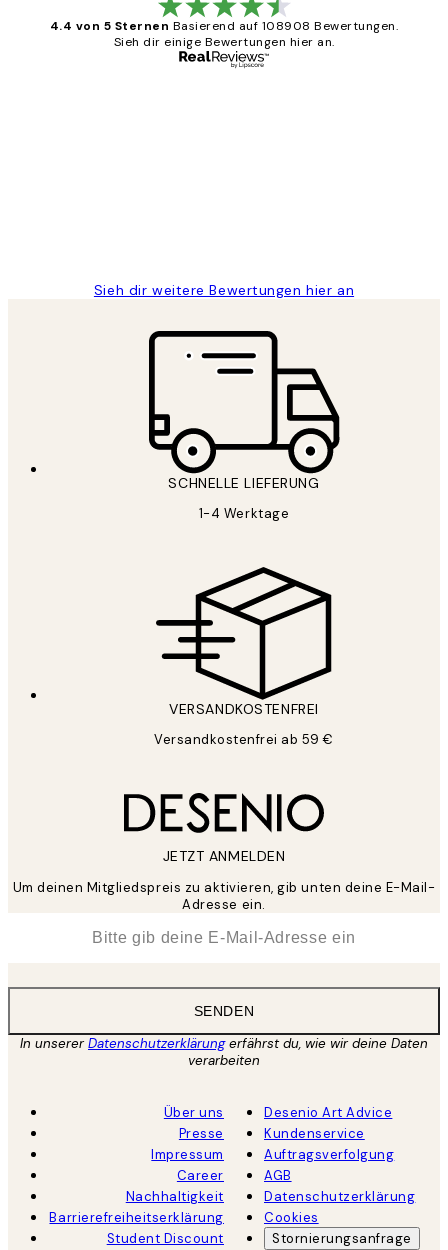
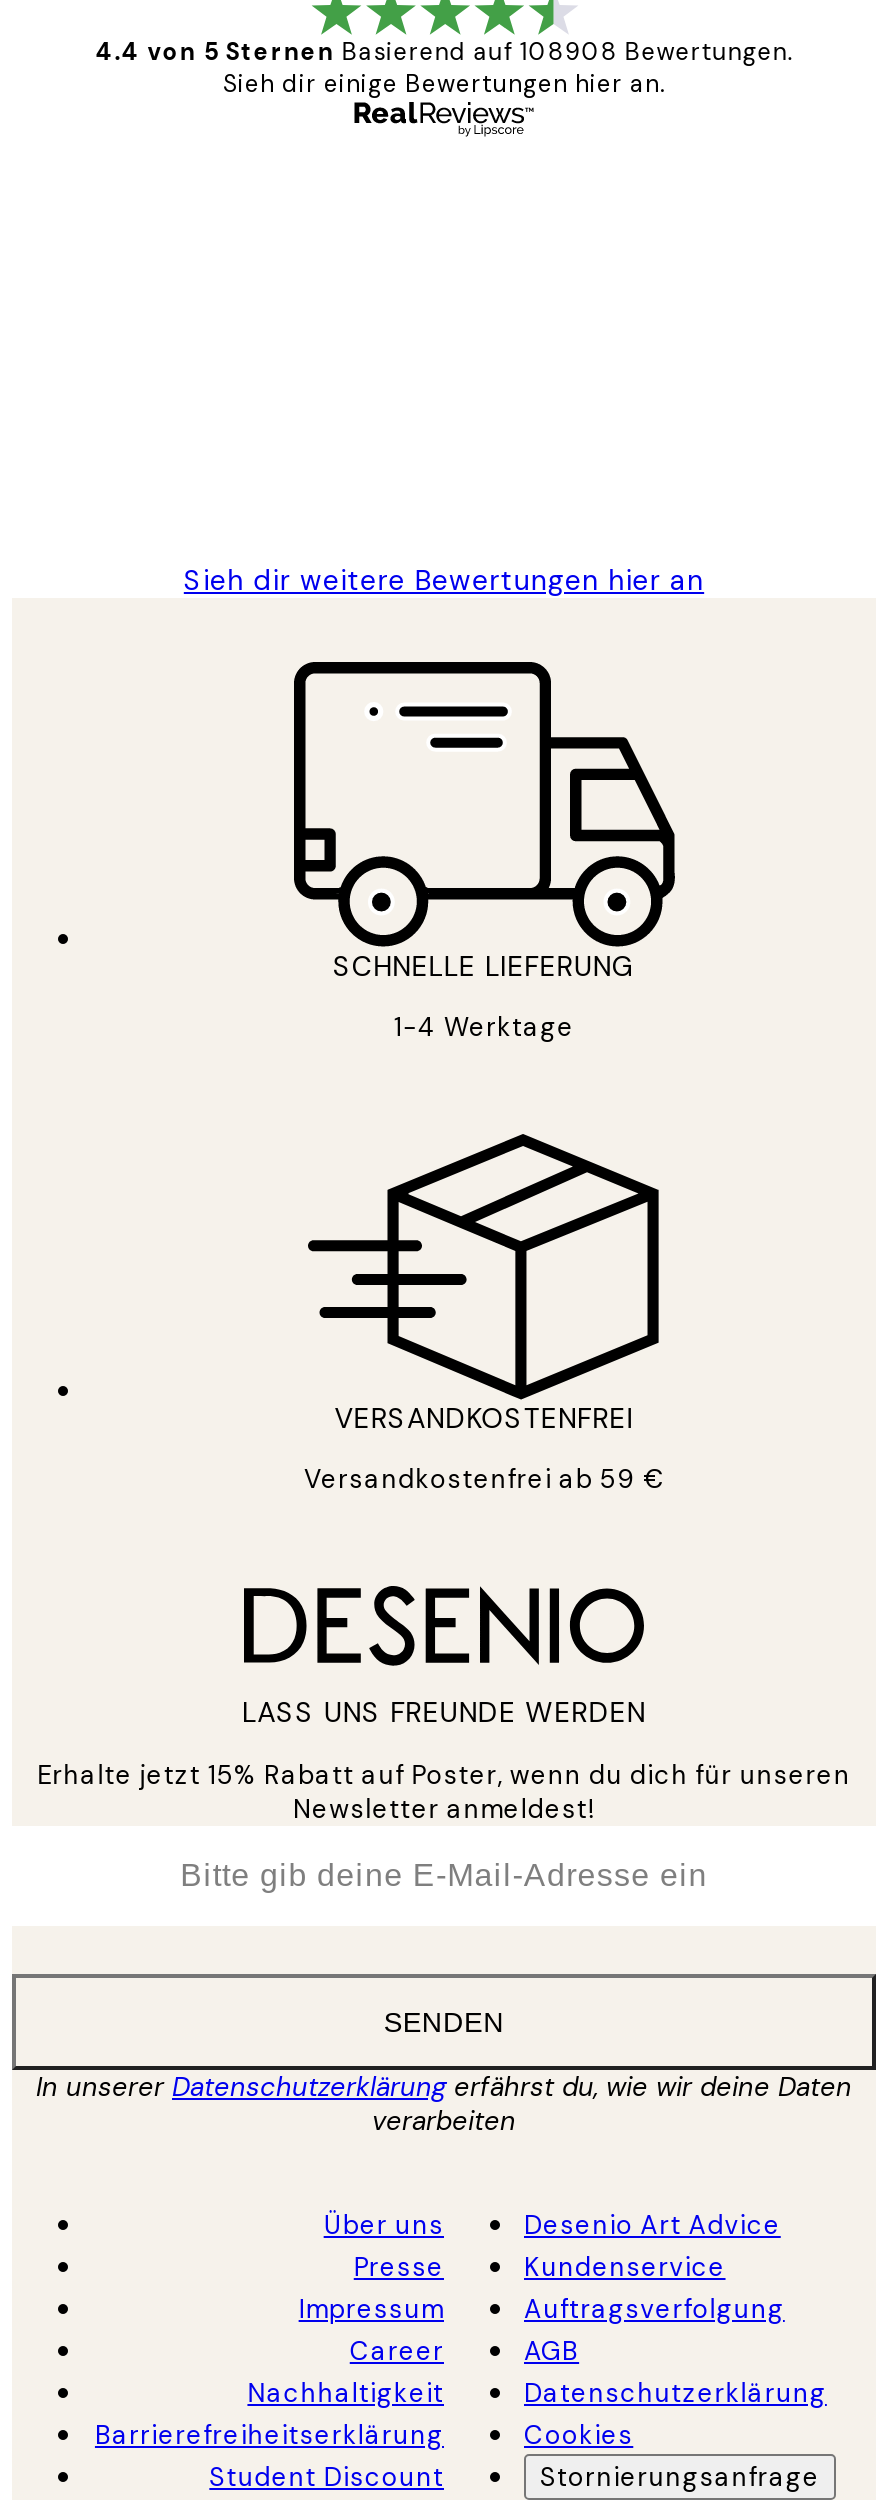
[163,847,285,865] JETZT ANMELDEN -> [242,1694,646,1730] LASS UNS FREUNDE WERDEN
[13,879,435,913] Um deinen Mitgliedspreis zu aktivieren, gib unten deine E-Mail- | Adresse ein. -> [37,1758,851,1826] Erhalte jetzt 15% Rabatt auf Poster, wenn du dich für unseren | Newsletter anmeldest!

